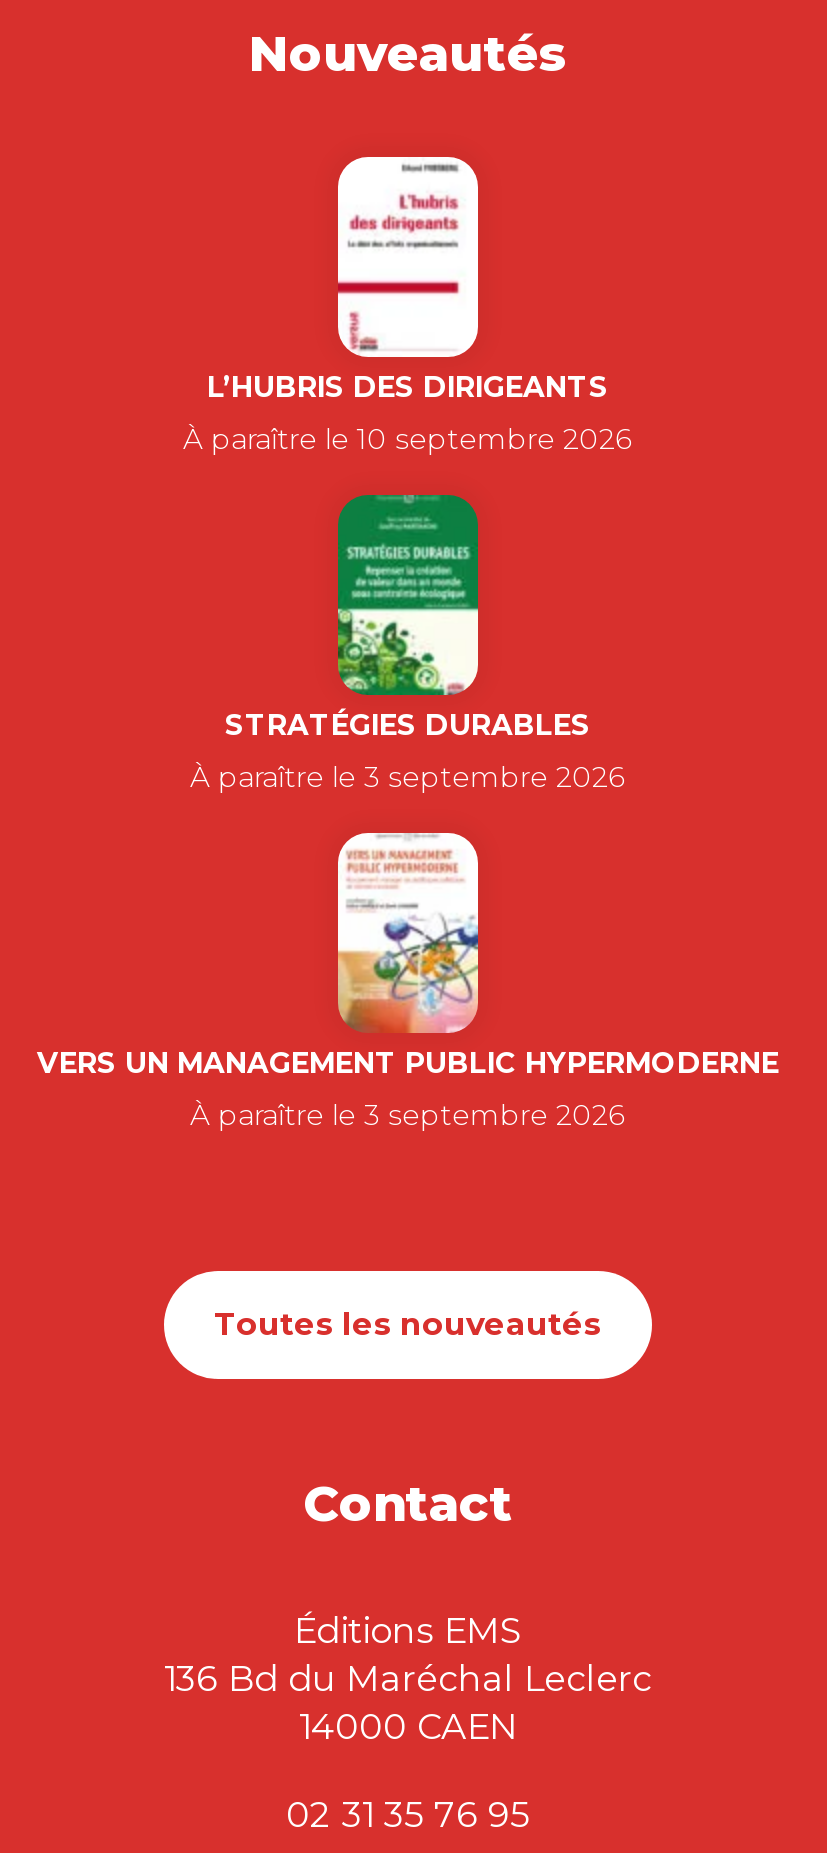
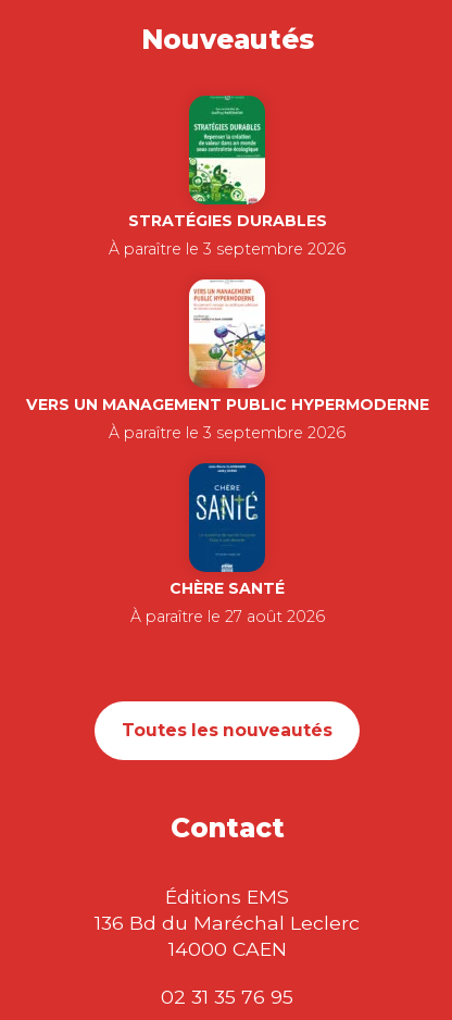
[183,155,633,457] [image] | L’HUBRIS DES DIRIGEANTS | À paraître le 10 septembre 2026 -> none
moved [37,493,779,1133] -> [26,95,429,443]: [image] | STRATÉGIES DURABLES | À paraître le 3 septembre 2026 | VERS UN MANAGEMENT PUBLIC HYPERMODERNE | À paraître le 3 septembre 2026
none -> [130,462,324,626] [image] | CHÈRE SANTÉ | À paraître le 27 août 2026

